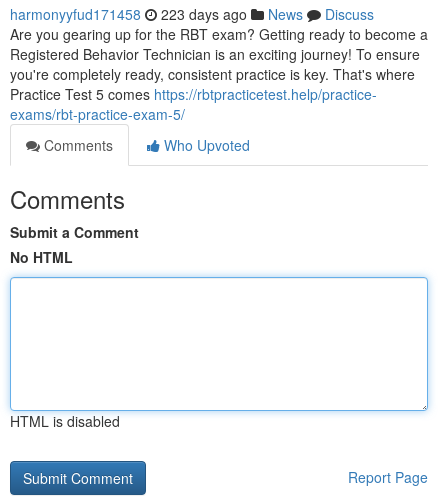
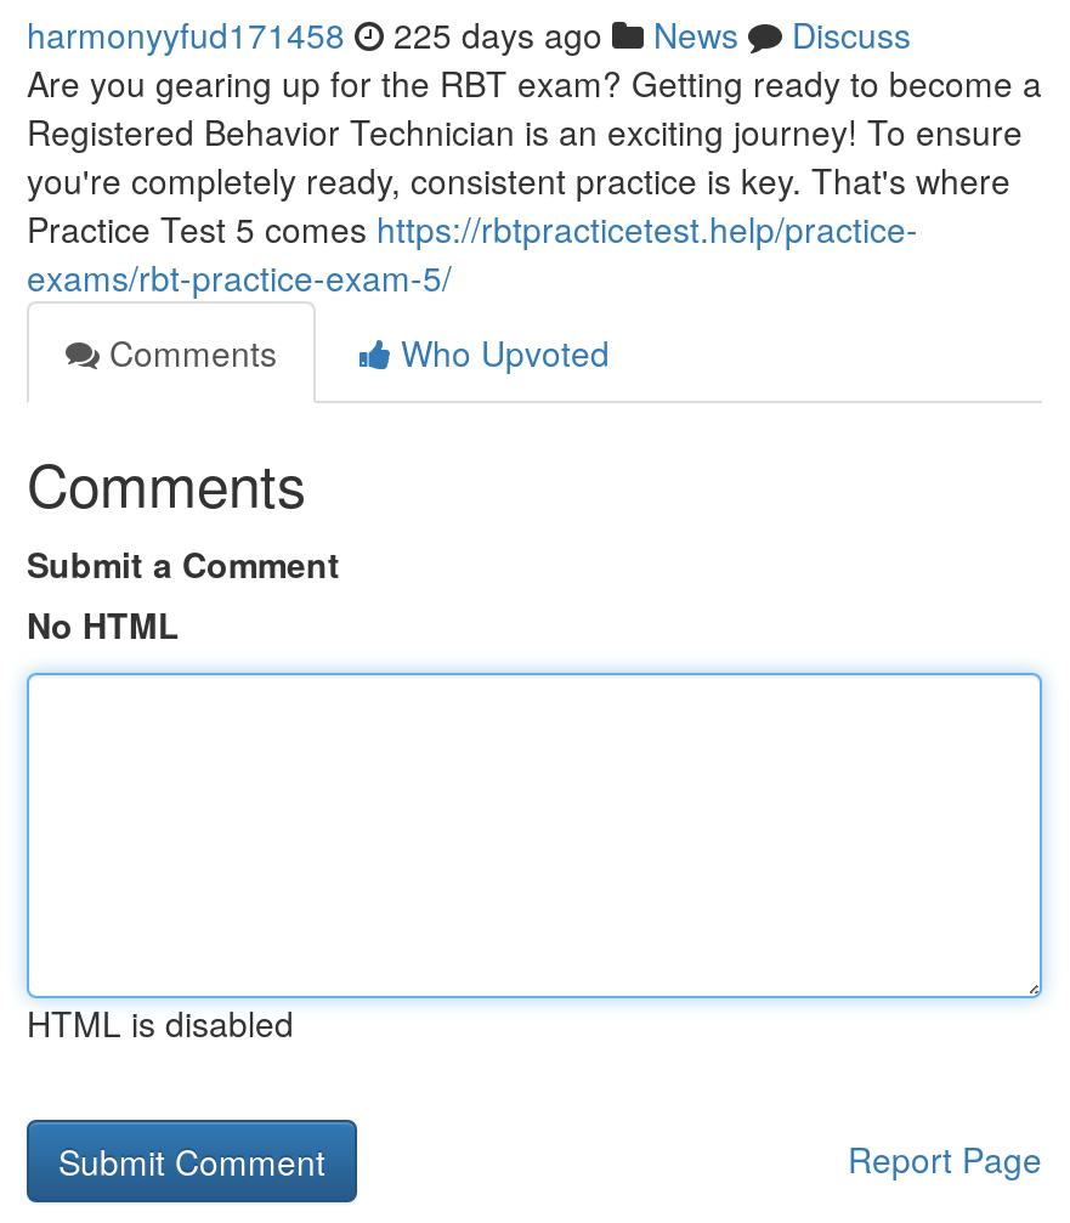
[10,4,374,24] harmonyyfud171458 223 days ago News Discuss -> [27,10,911,58] harmonyyfud171458 225 days ago News Discuss

